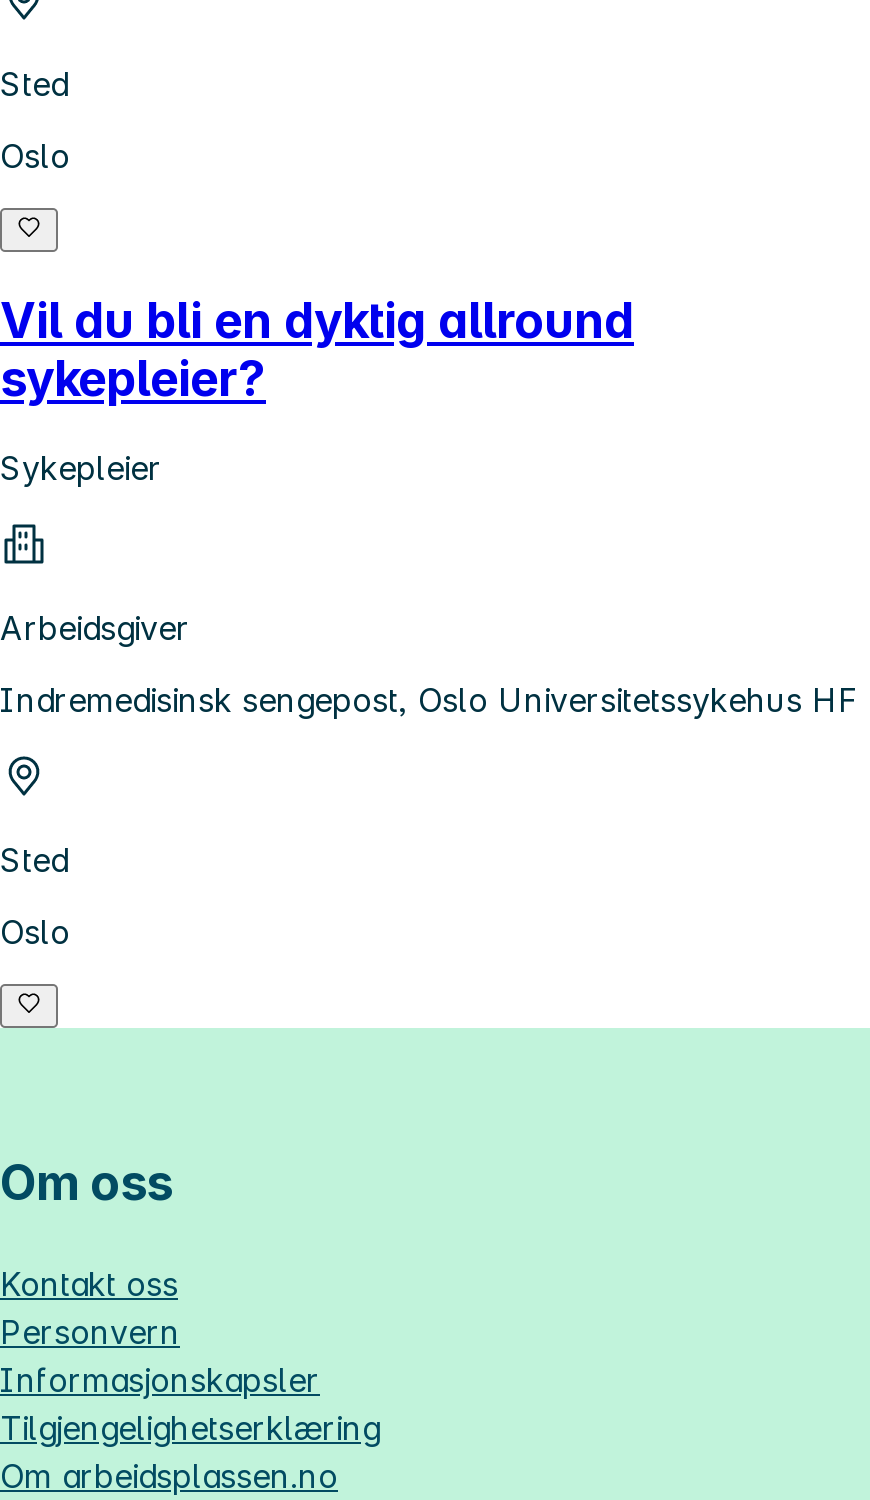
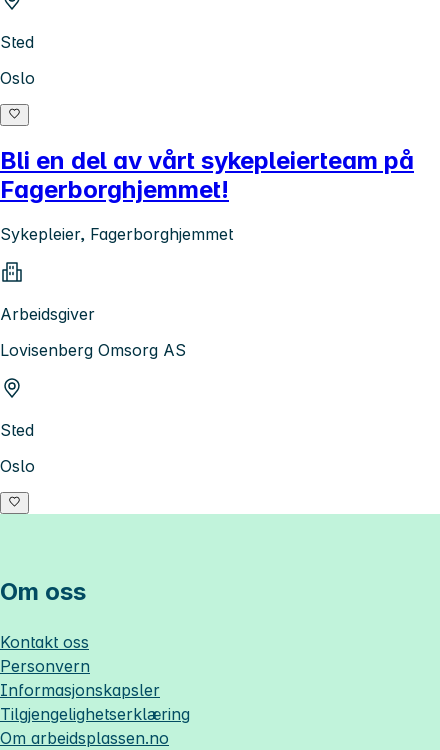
[0,292,634,408] Vil du bli en dyktig allround | sykepleier? -> [0,146,414,204] Bli en del av vårt sykepleierteam på | Fagerborghjemmet!
[0,448,162,488] Sykepleier -> [0,224,233,244] Sykepleier, Fagerborghjemmet
[0,680,858,720] Indremedisinsk sengepost, Oslo Universitetssykehus HF -> [0,340,186,360] Lovisenberg Omsorg AS

